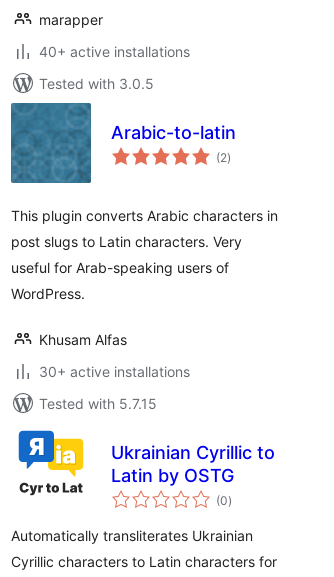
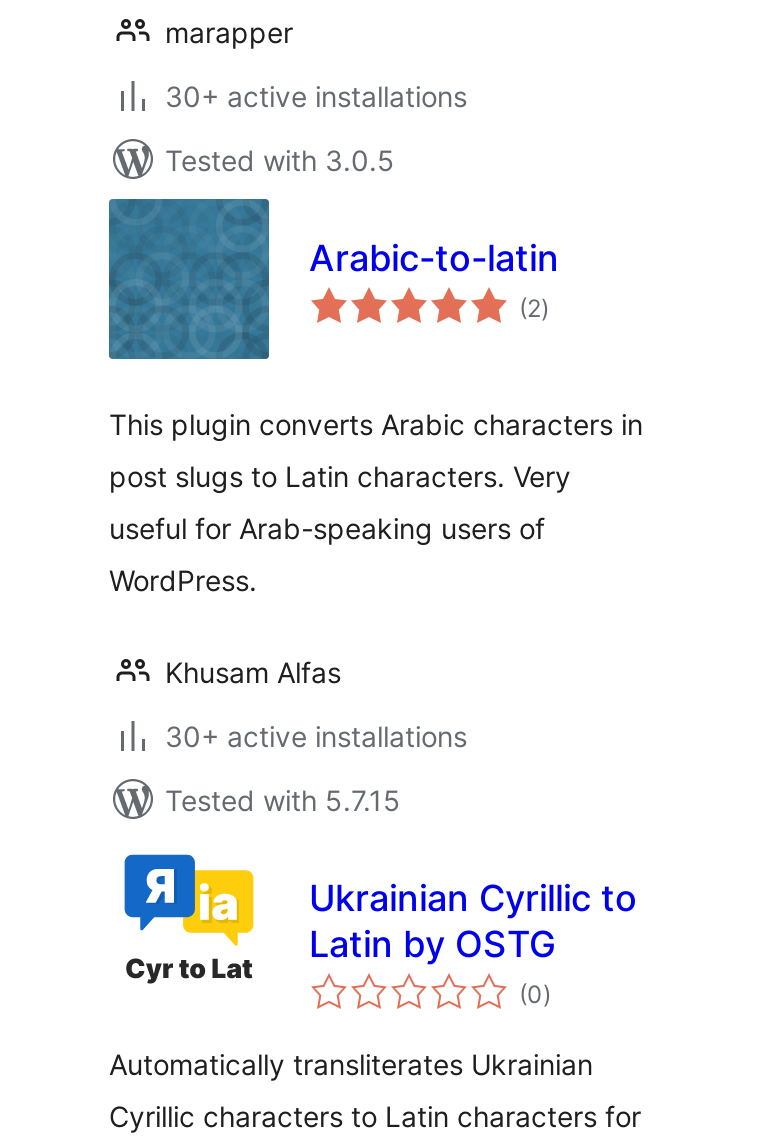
[39,43,190,60] 40+ active installations -> [165,79,467,113] 30+ active installations

